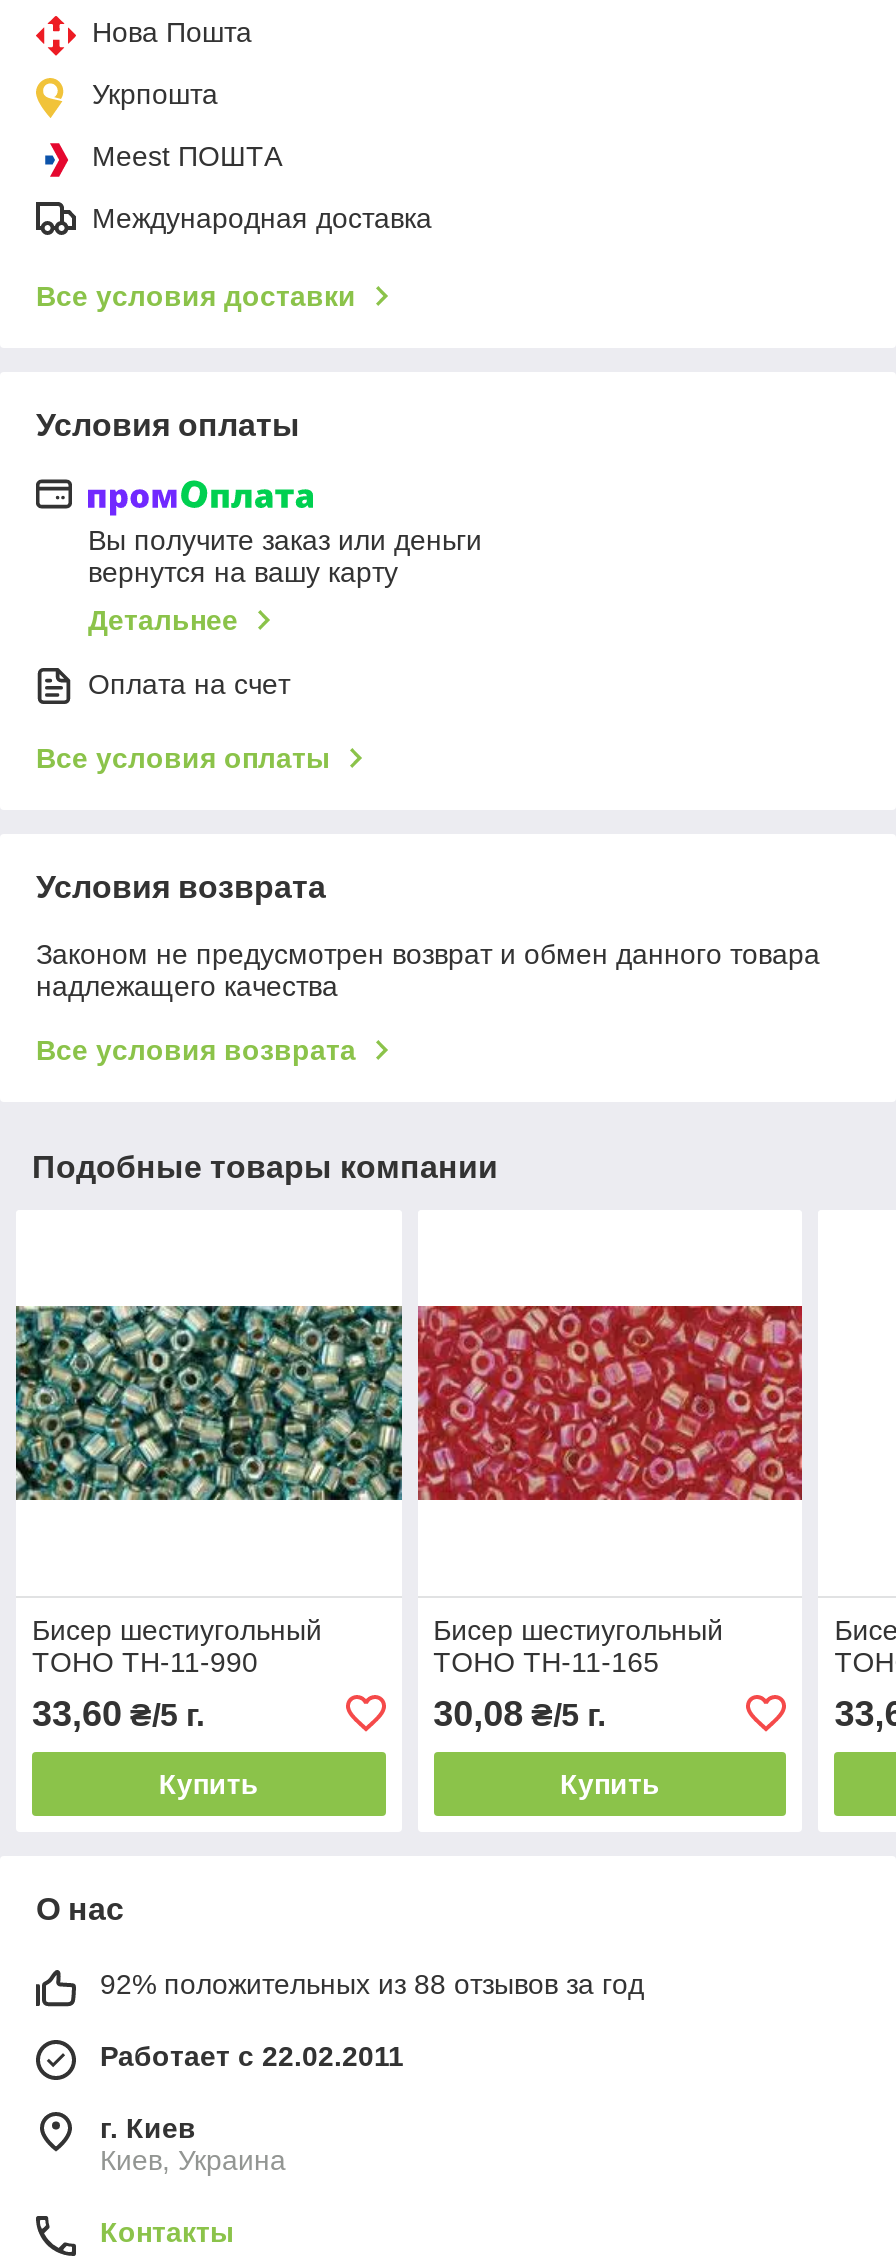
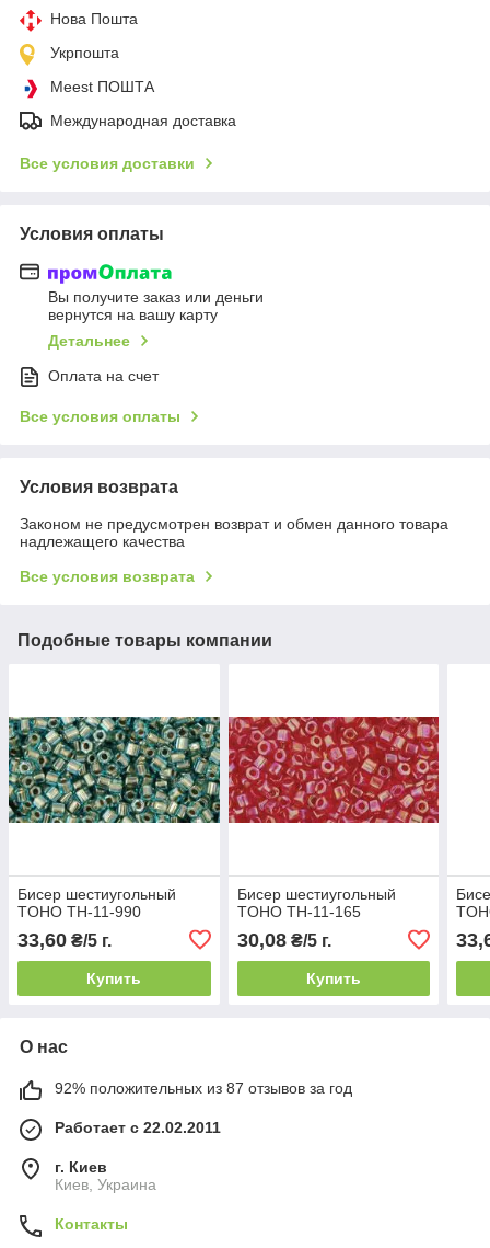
[100,1968,644,2000] 92% положительных из 88 отзывов за год -> [55,1079,352,1097] 92% положительных из 87 отзывов за год

